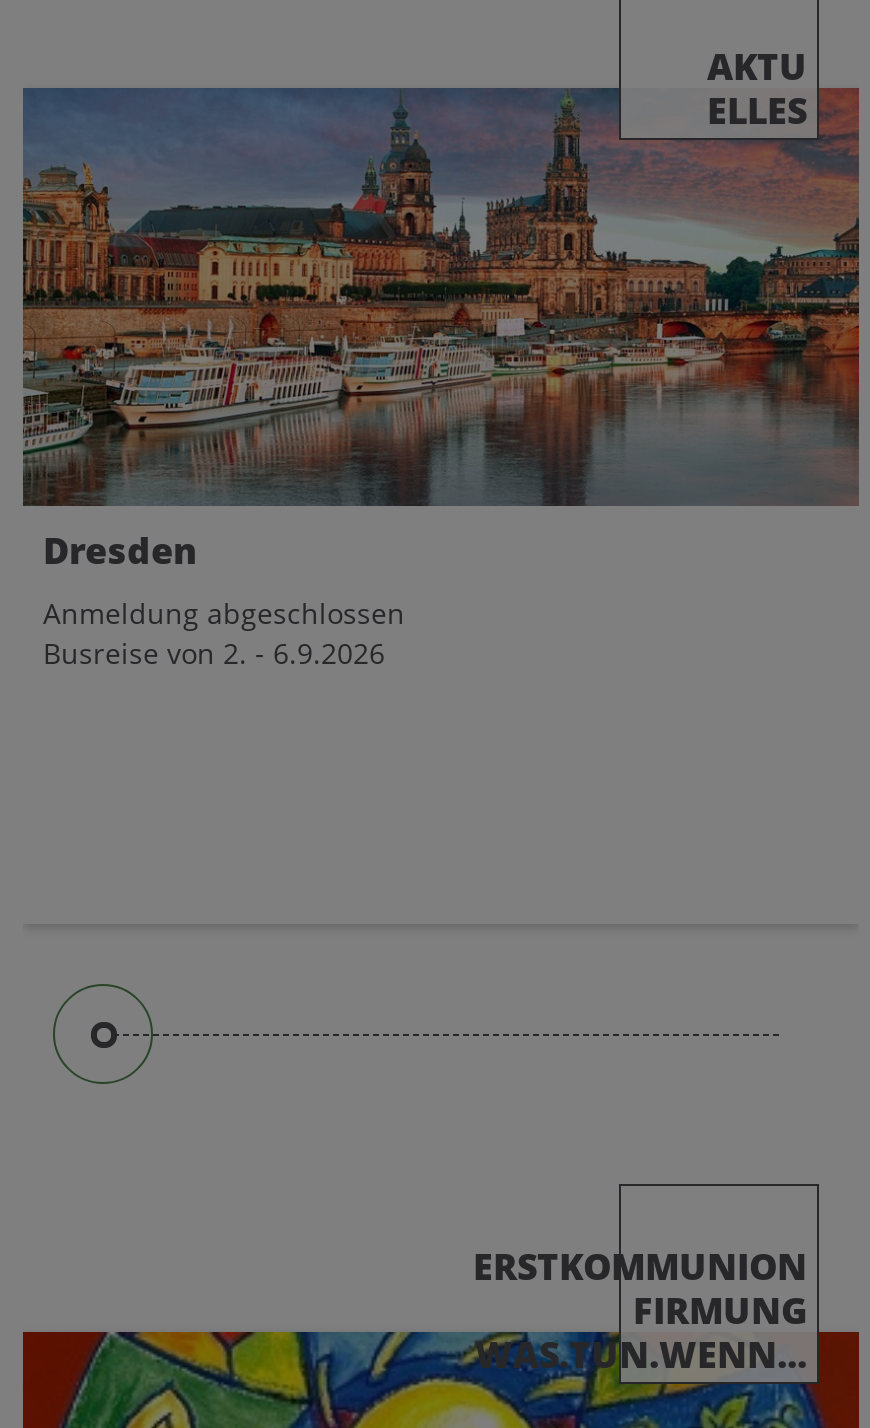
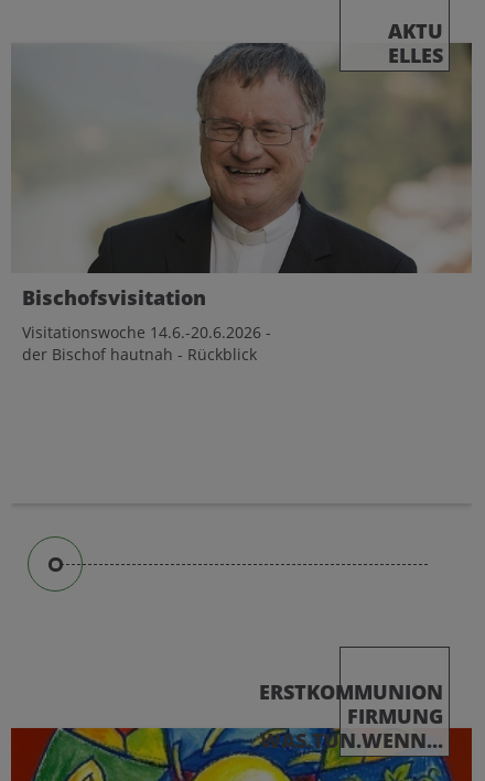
[21,86,861,672] [image] | Dresden | Anmeldung abgeschlossen | Busreise von 2. - 6.9.2026 -> [11,42,473,365] [image] | Bischofsvisitation | Visitationswoche 14.6.-20.6.2026 - | der Bischof hautnah - Rückblick

